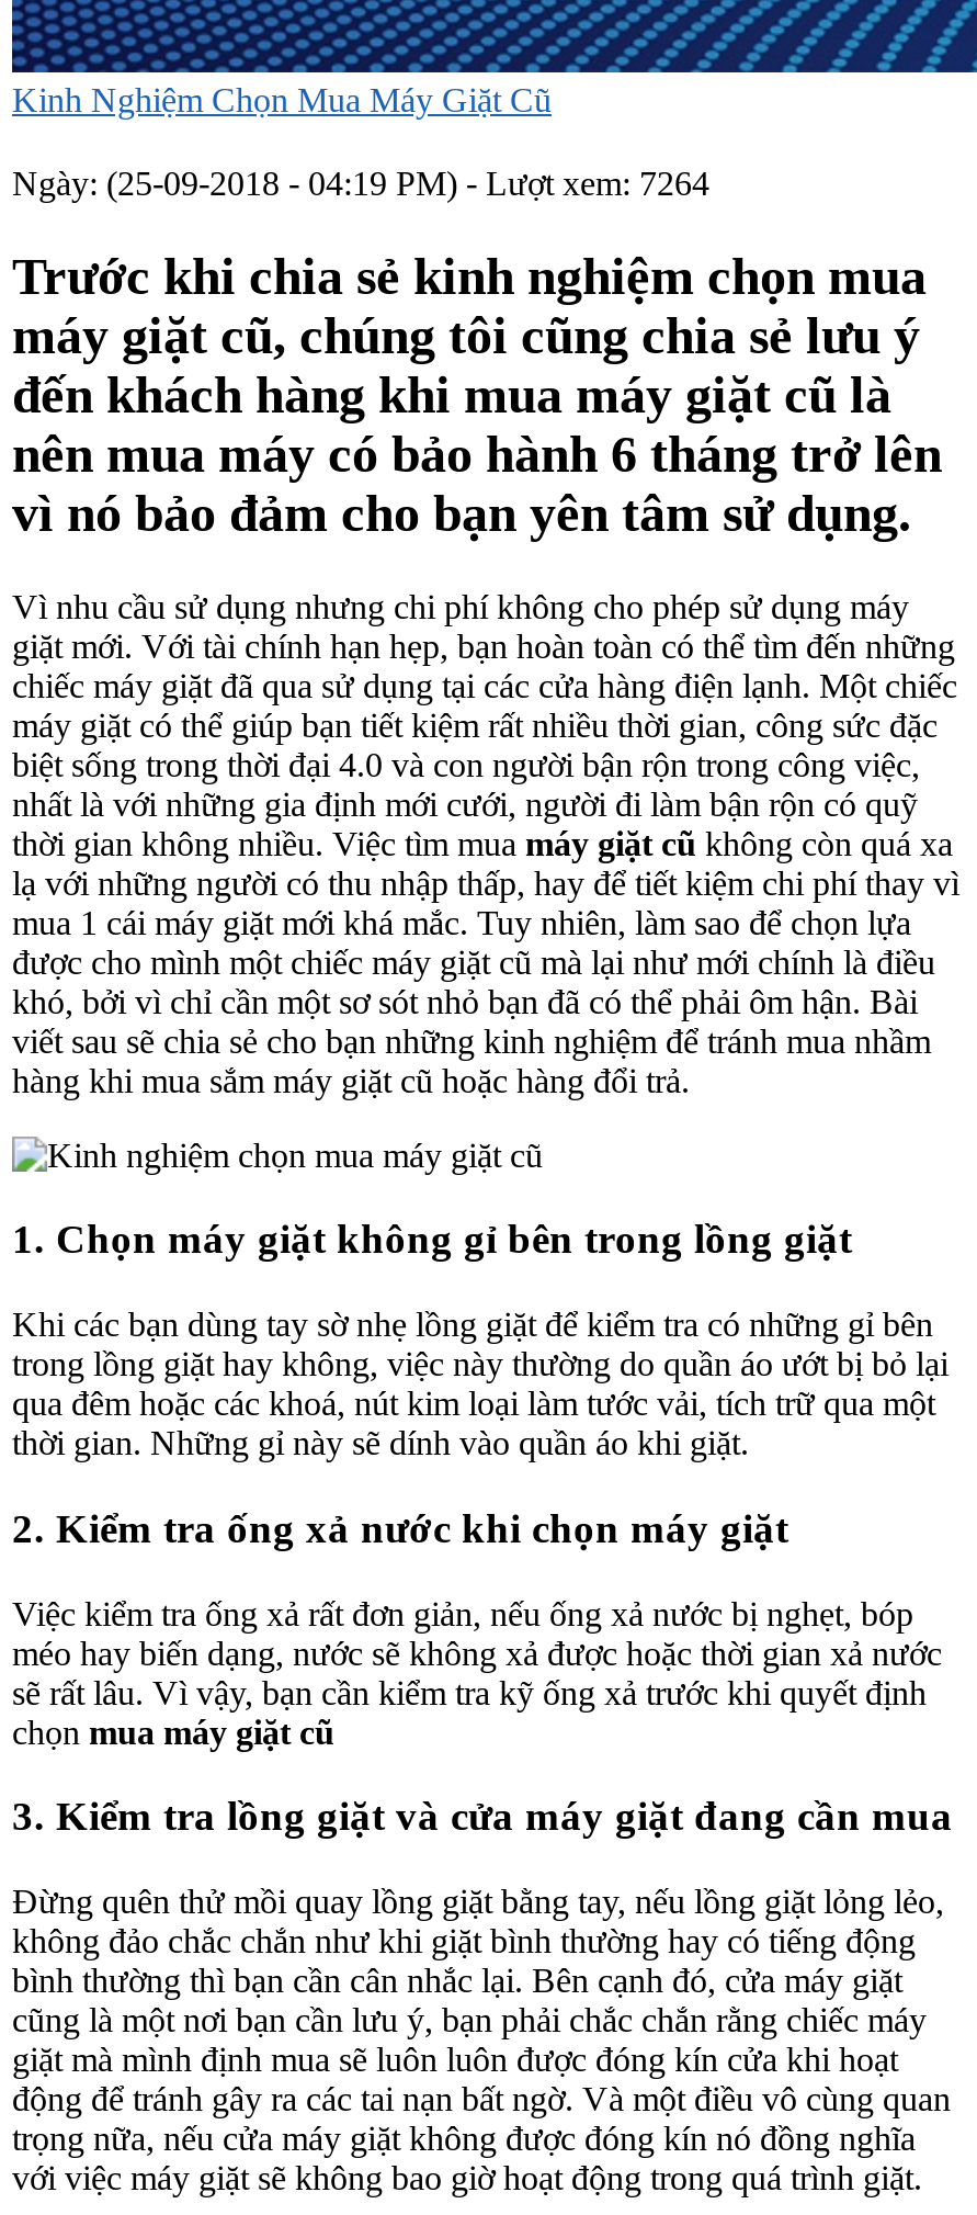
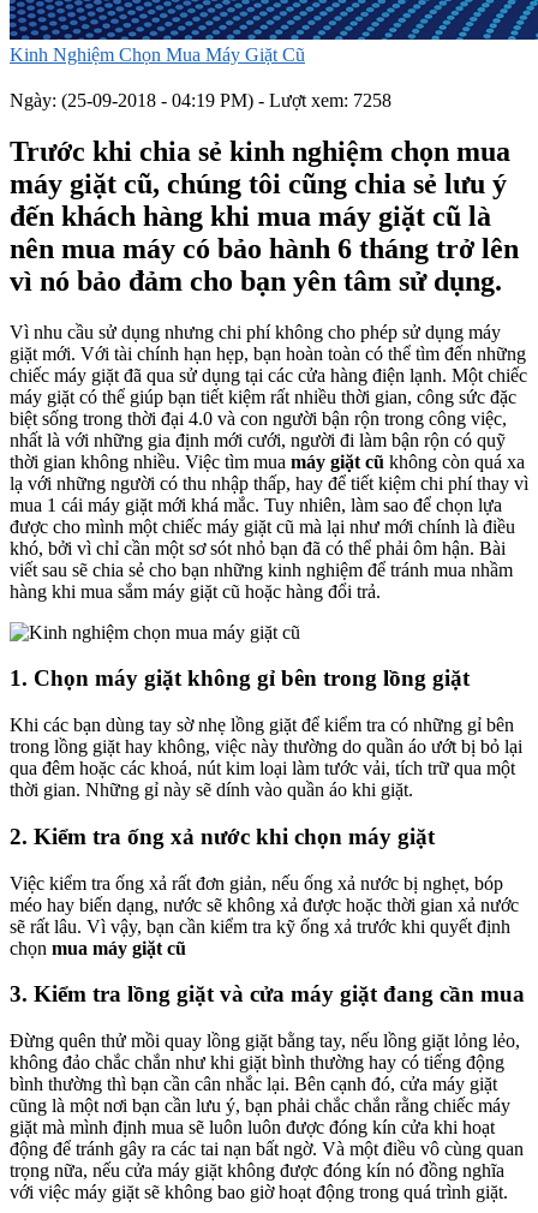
[12,164,709,202] Ngày: (25-09-2018 - 04:19 PM) - Lượt xem: 7264 -> [10,90,391,110] Ngày: (25-09-2018 - 04:19 PM) - Lượt xem: 7258

